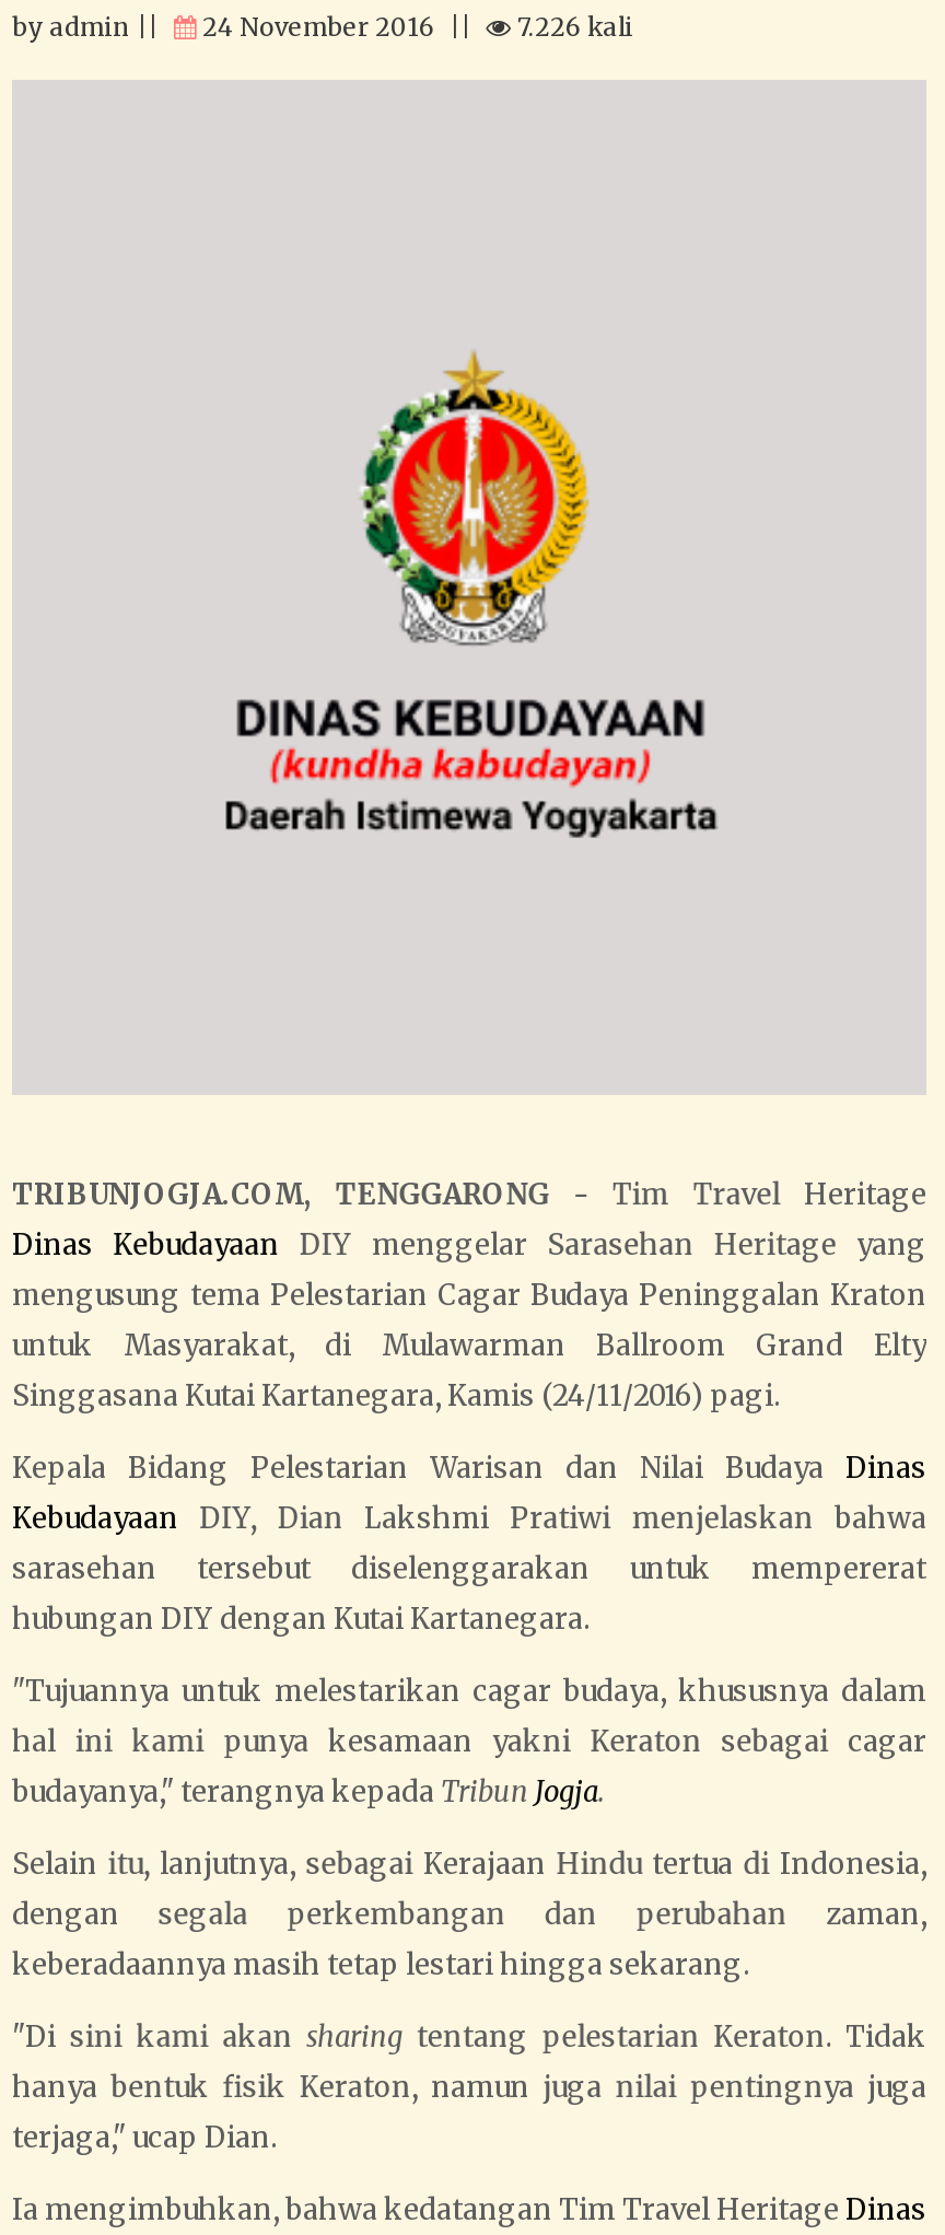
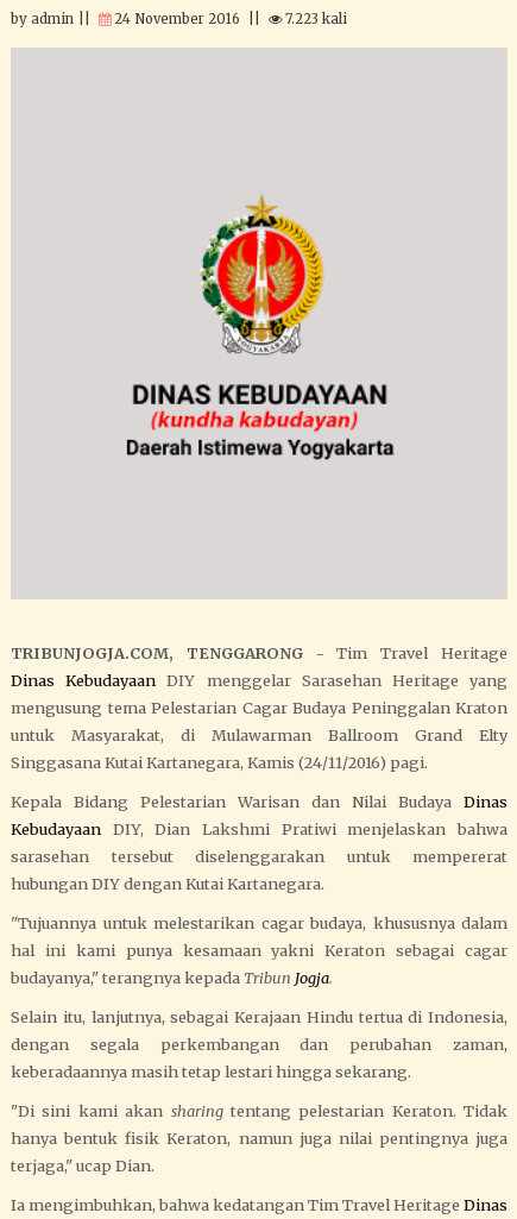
[511,12,633,43] 7.226 kali -> [282,11,347,27] 7.223 kali

